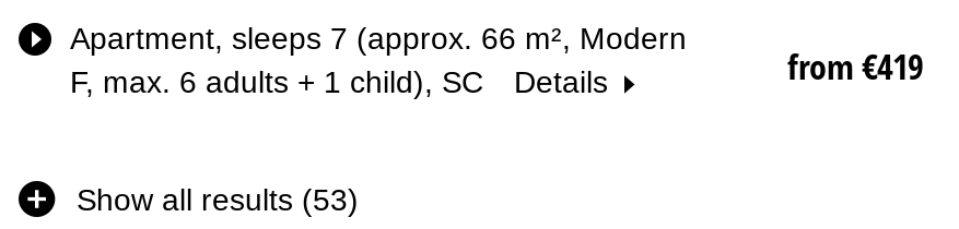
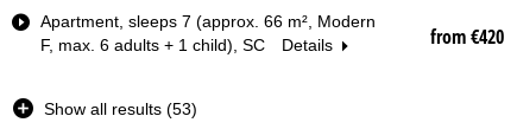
[787,42,923,90] from €419 -> [430,23,504,49] from €420

